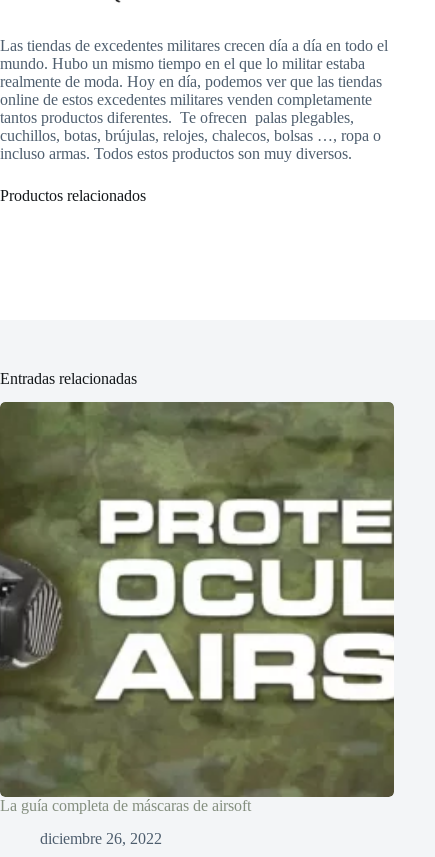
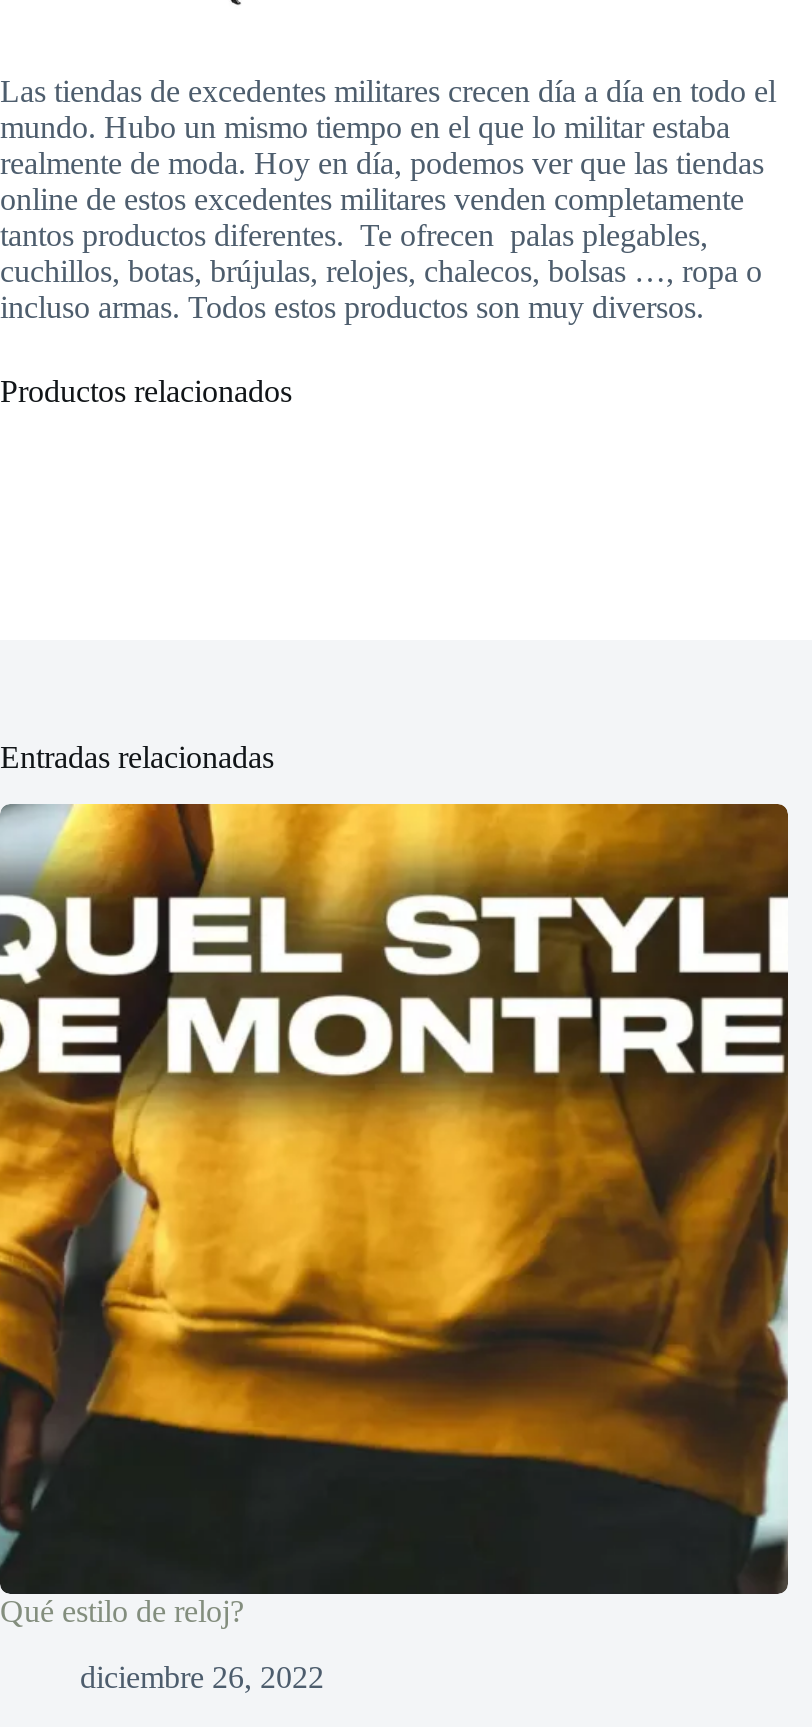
[0,401,395,814] [image] | La guía completa de máscaras de airsoft -> [0,802,790,1627] [image] | Qué estilo de reloj?

